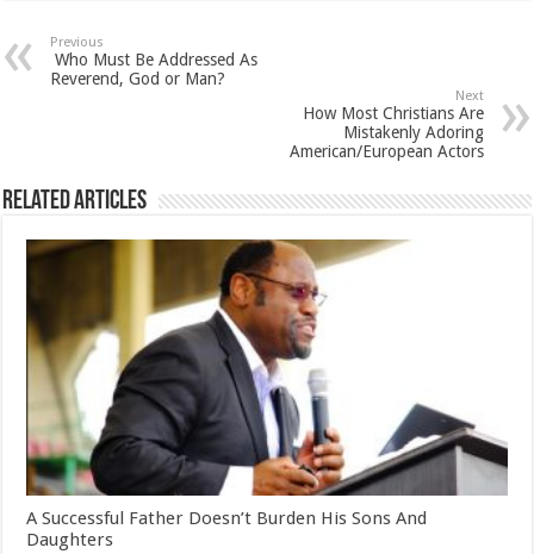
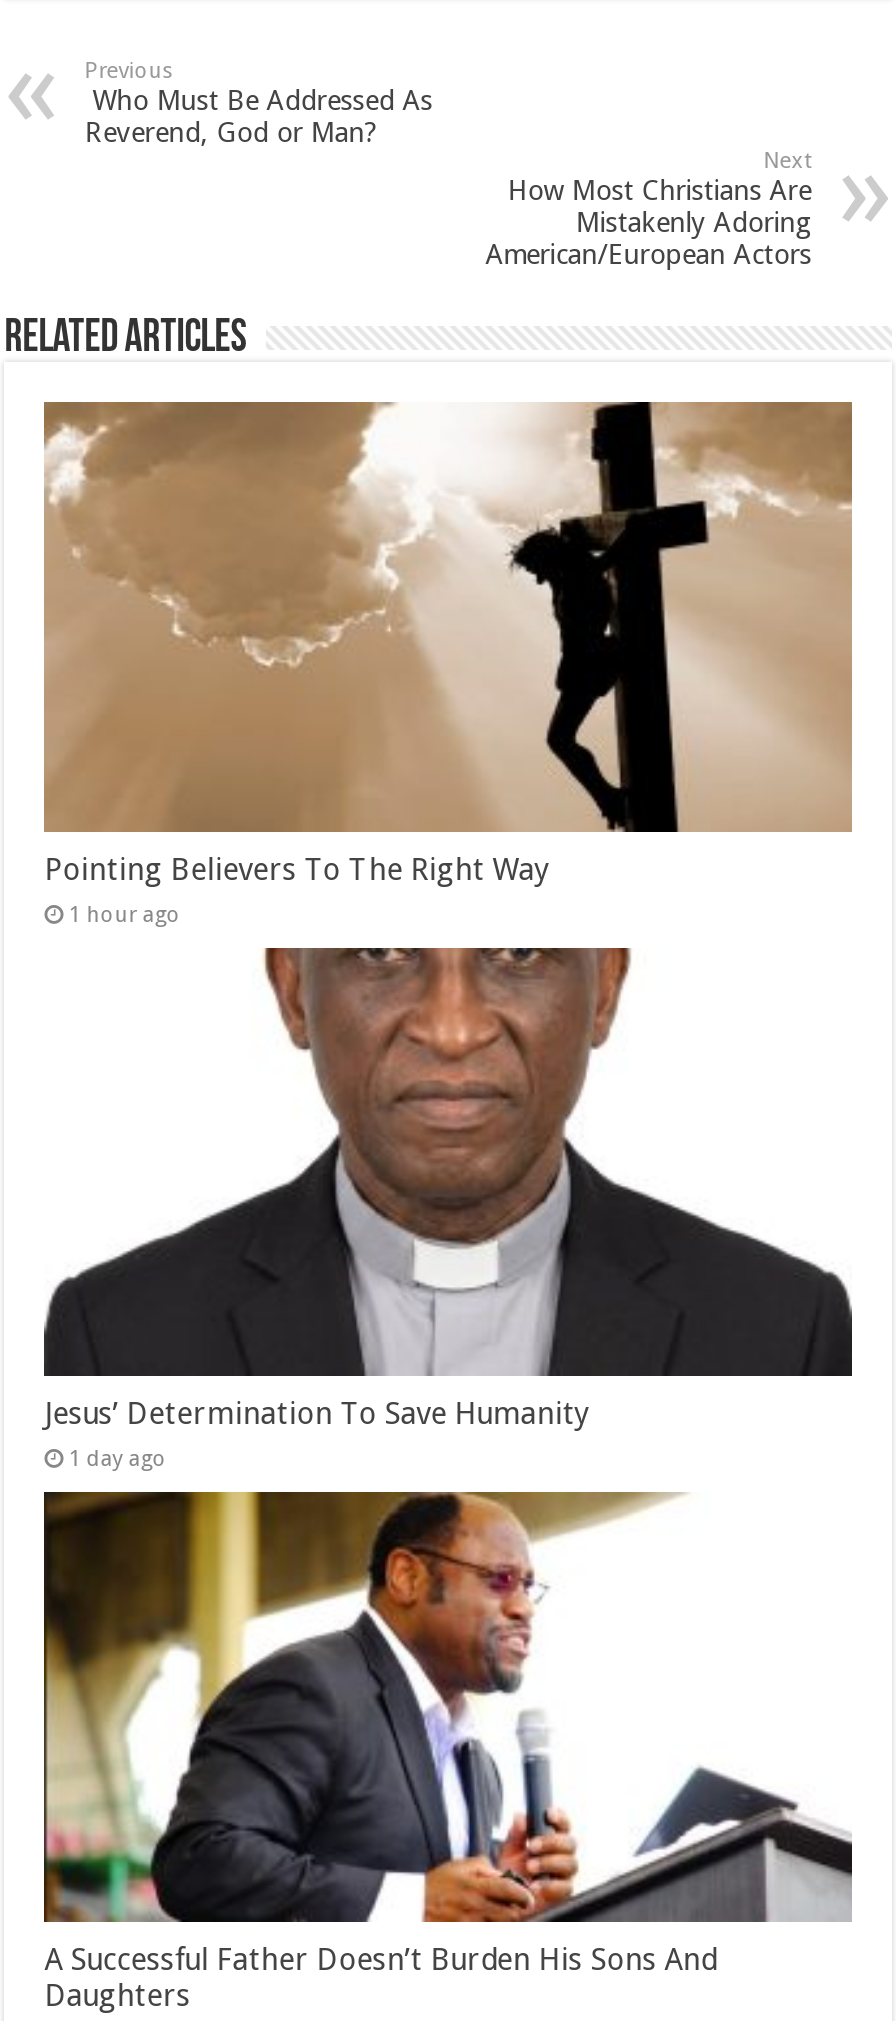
none -> [42,400,854,927] [image] | Pointing Believers To The Right Way | 1 hour ago
none -> [42,946,854,1473] [image] | Jesus’ Determination To Save Humanity | 1 day ago

